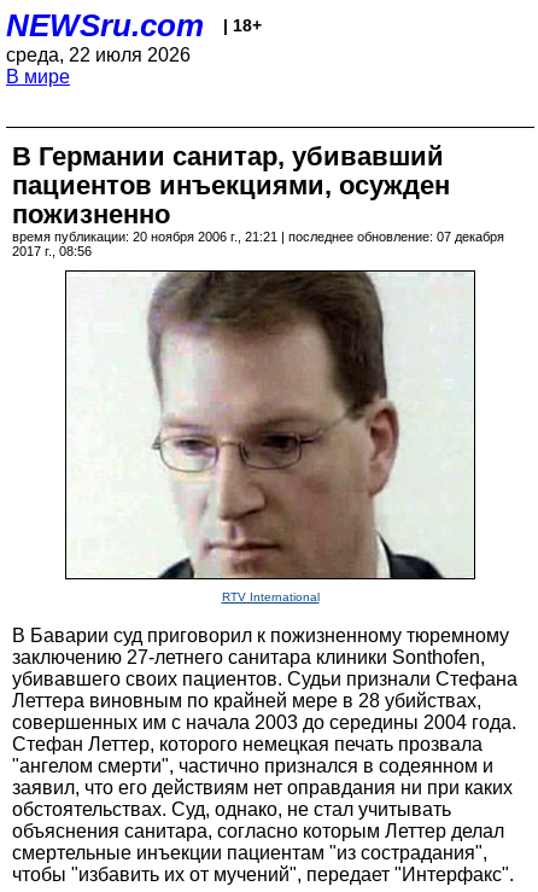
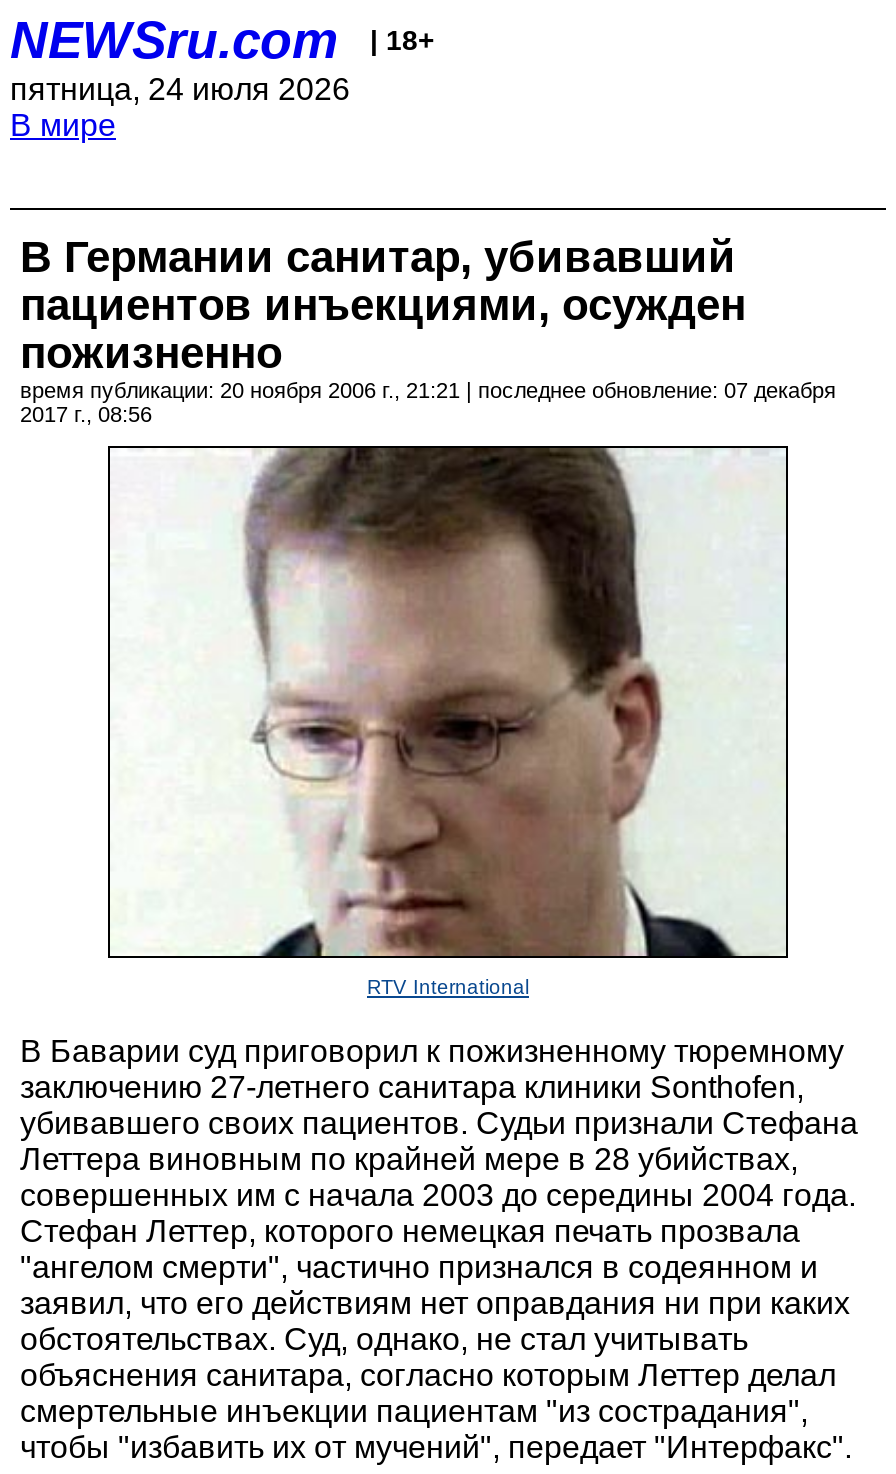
[6,45,191,65] среда, 22 июля 2026 -> [10,72,350,106] пятница, 24 июля 2026

